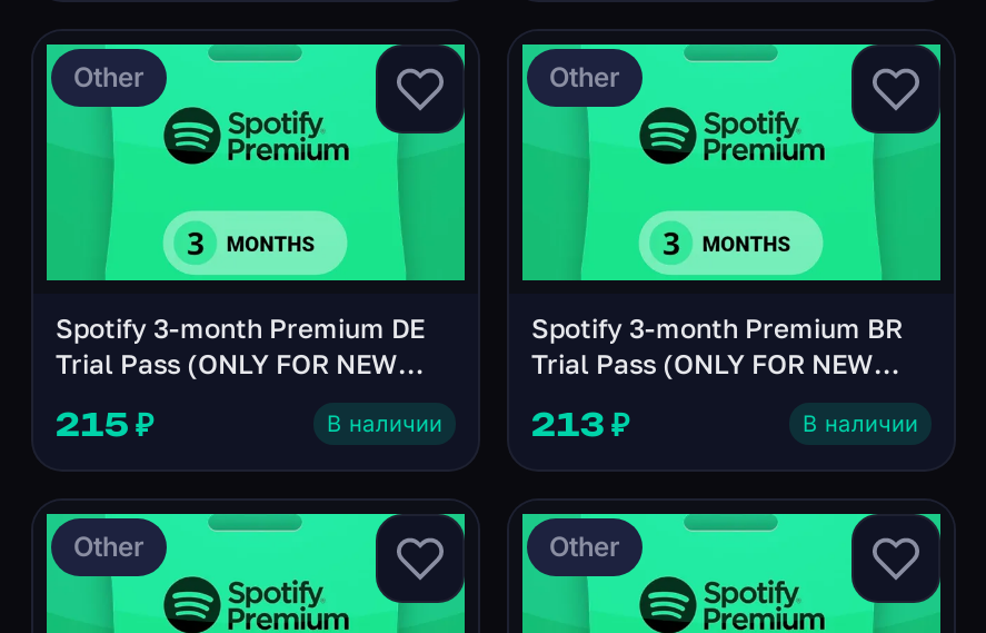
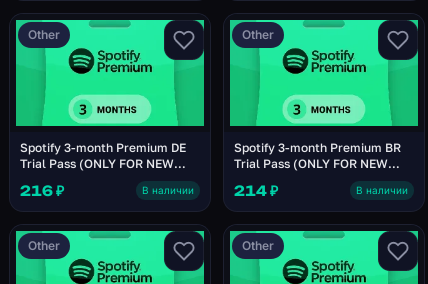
[56,404,153,442] 215 ₽ -> [20,181,64,198] 216 ₽
[531,404,629,442] 213 ₽ -> [234,181,278,198] 214 ₽

